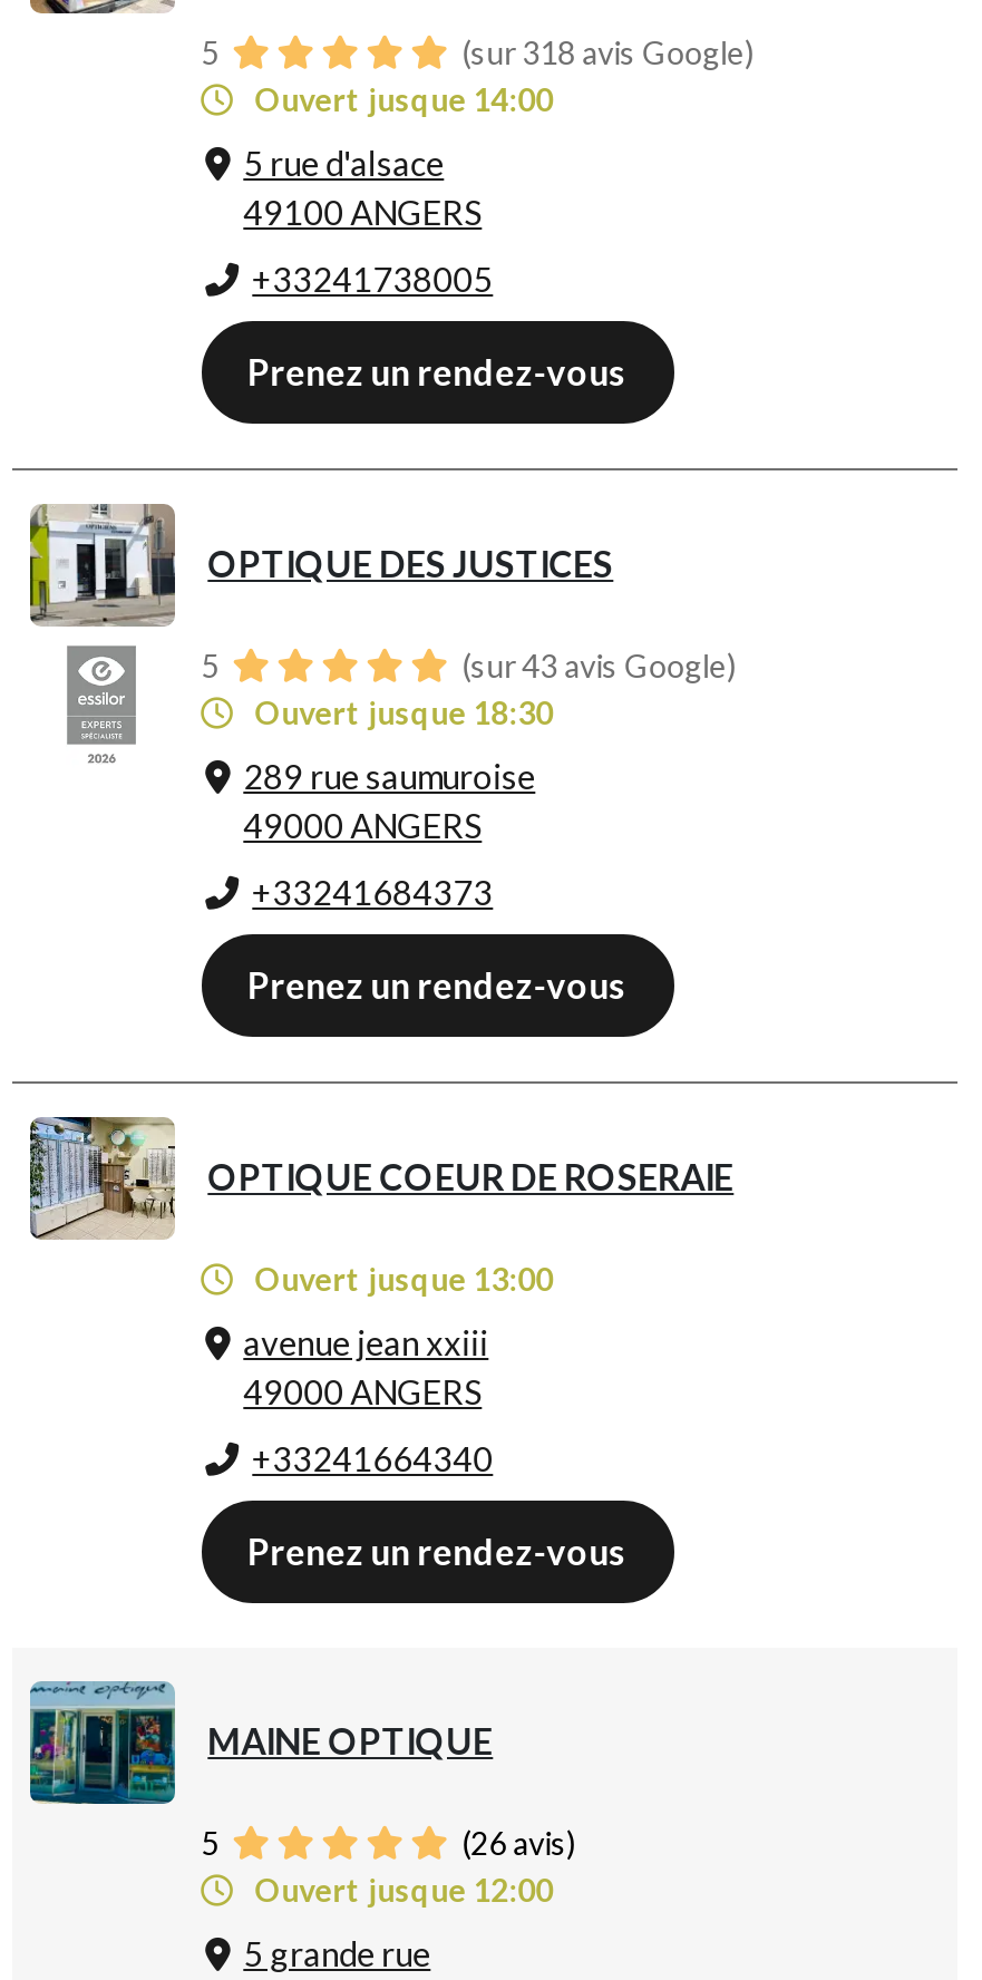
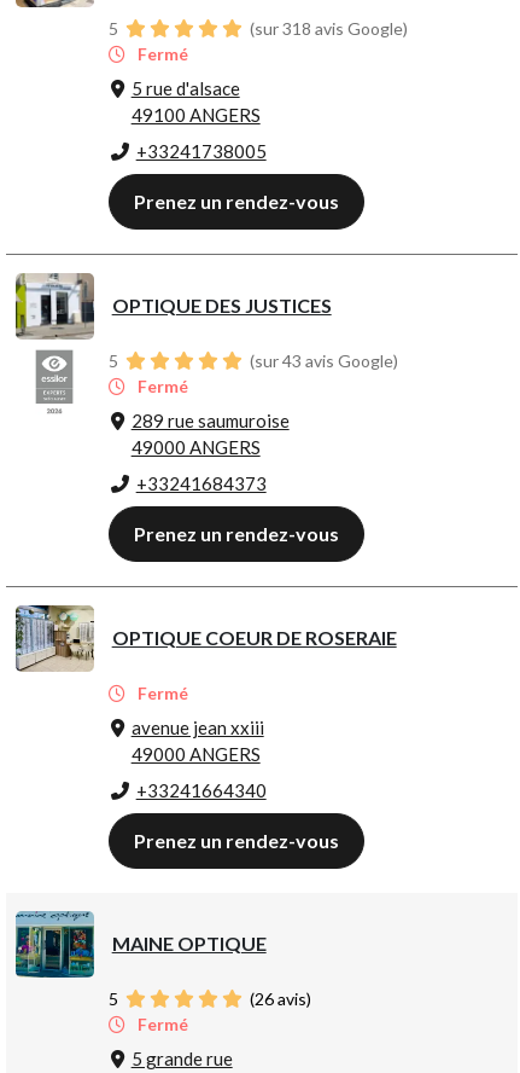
[248,81,553,119] Ouvert jusque 14:00 -> [134,44,188,65] Fermé
[248,695,553,732] Ouvert jusque 18:30 -> [134,376,188,397] Fermé
[248,1261,553,1299] Ouvert jusque 13:00 -> [134,683,188,704] Fermé
[248,1872,553,1910] Ouvert jusque 12:00 -> [134,1014,188,1035] Fermé

